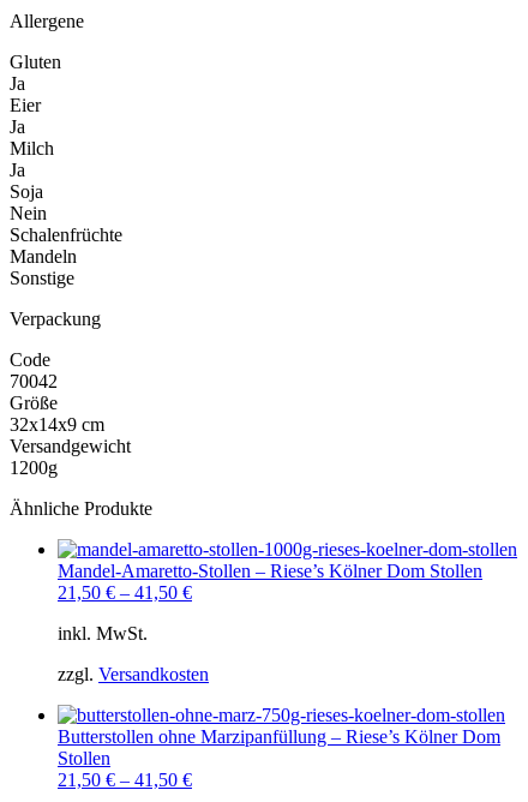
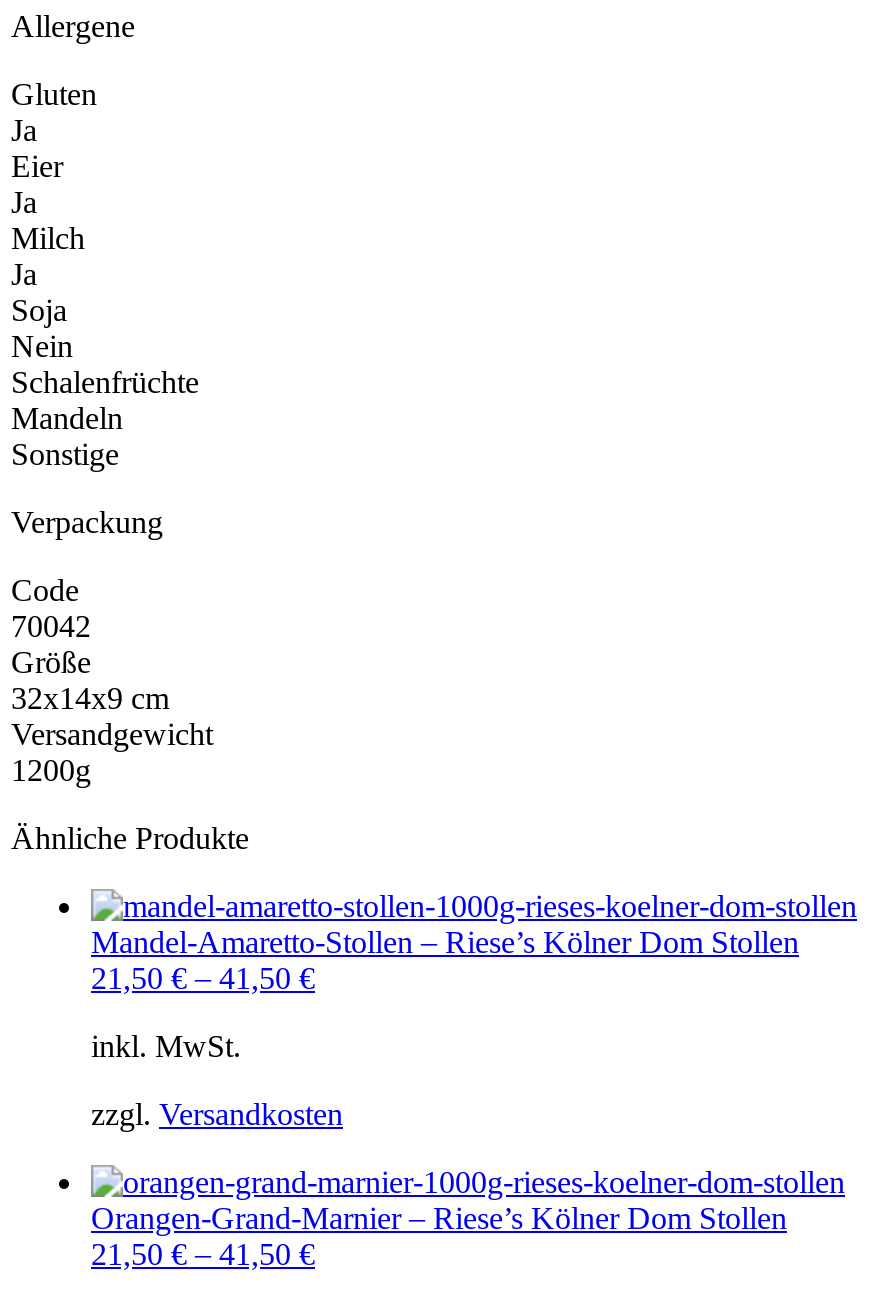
[58,726,500,768] Butterstollen ohne Marzipanfüllung – Riese’s Kölner Dom | Stollen -> [91,1201,787,1235] Orangen-Grand-Marnier – Riese’s Kölner Dom Stollen

